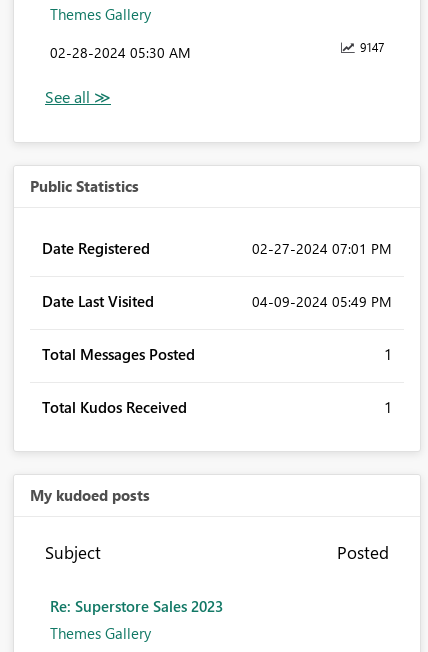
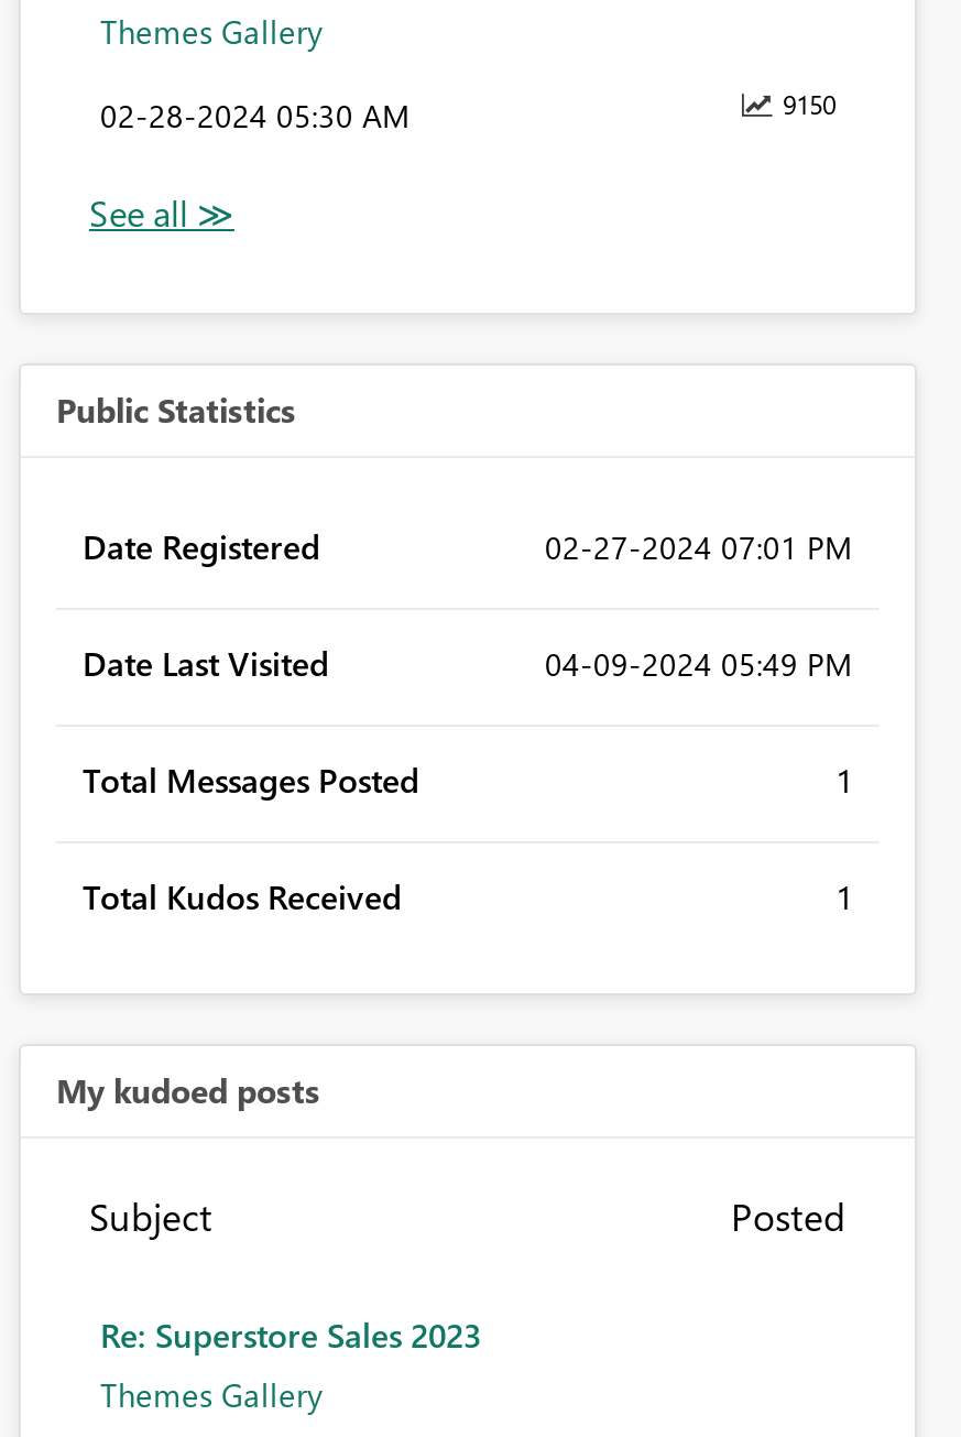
[357,39,384,55] 9147 -> [776,87,836,122] 9150

